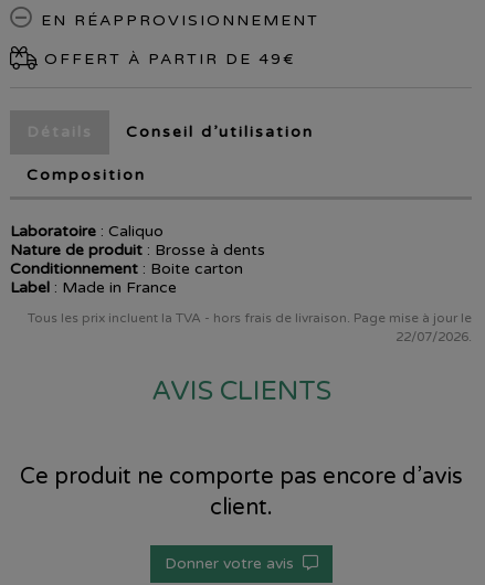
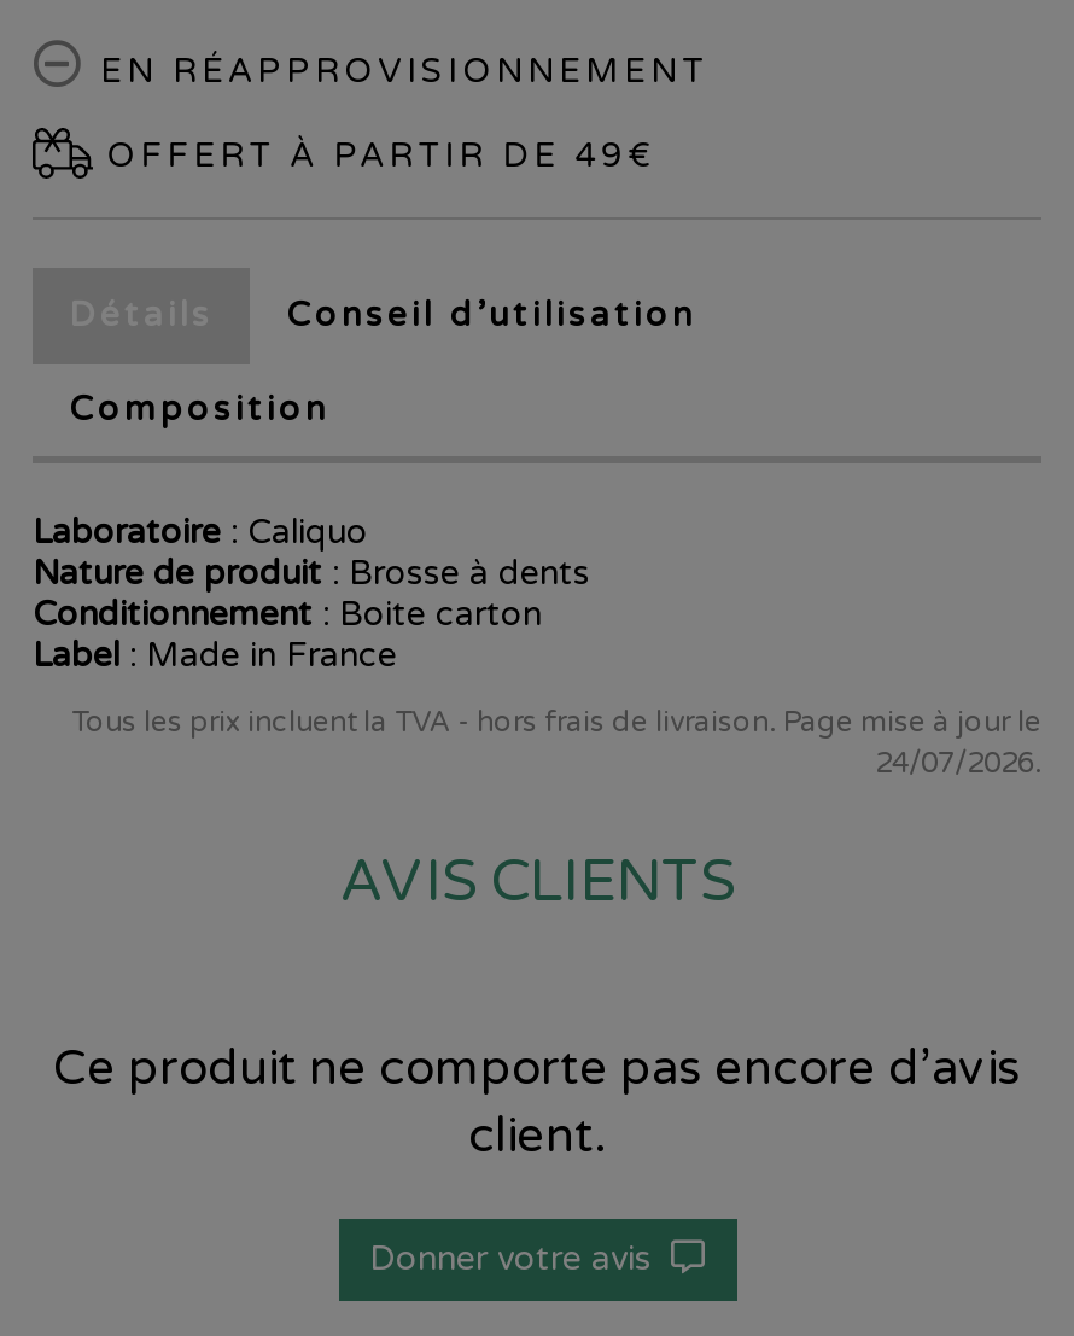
[396,329,472,344] 22/07/2026. -> [875,746,1041,780] 24/07/2026.

